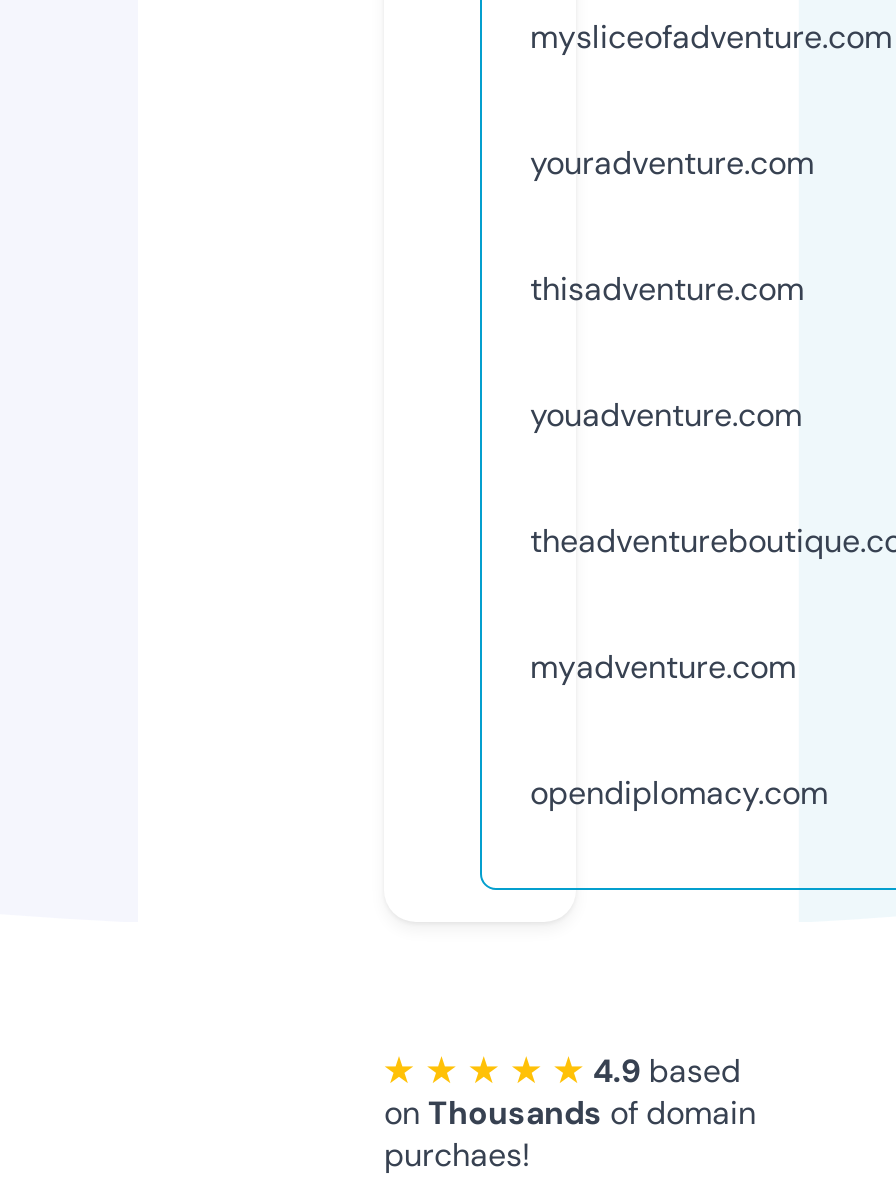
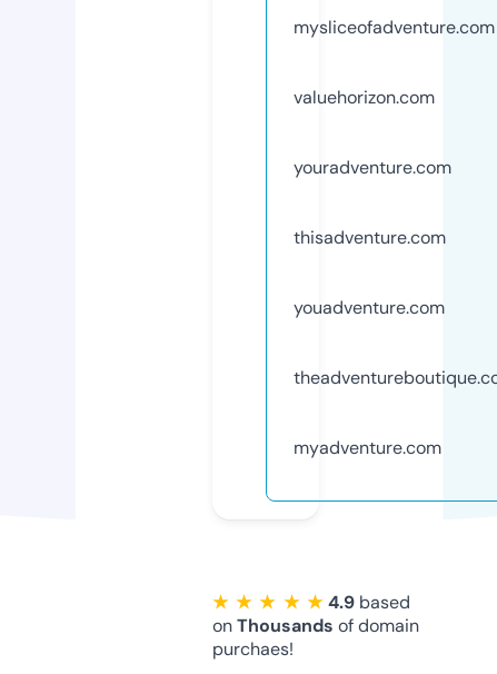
none -> [294,85,435,109] valuehorizon.com
moved [530,142,814,688] -> [294,155,451,459]: youradventure.com | thisadventure.com | youadventure.com | myadventure.com
[530,772,828,814] opendiplomacy.com -> none

